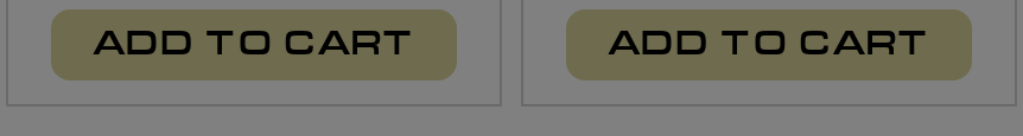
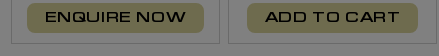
[93,23,415,63] ADD TO CART -> [45,9,186,26] ENQUIRE NOW

